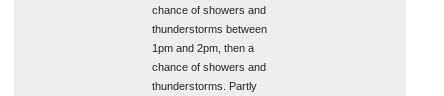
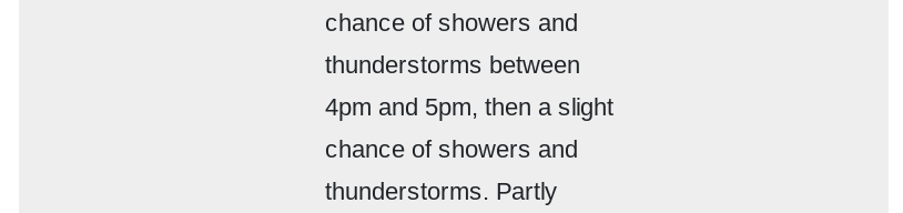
[152,42,254,54] 1pm and 2pm, then a -> [325,93,613,120] 4pm and 5pm, then a slight

